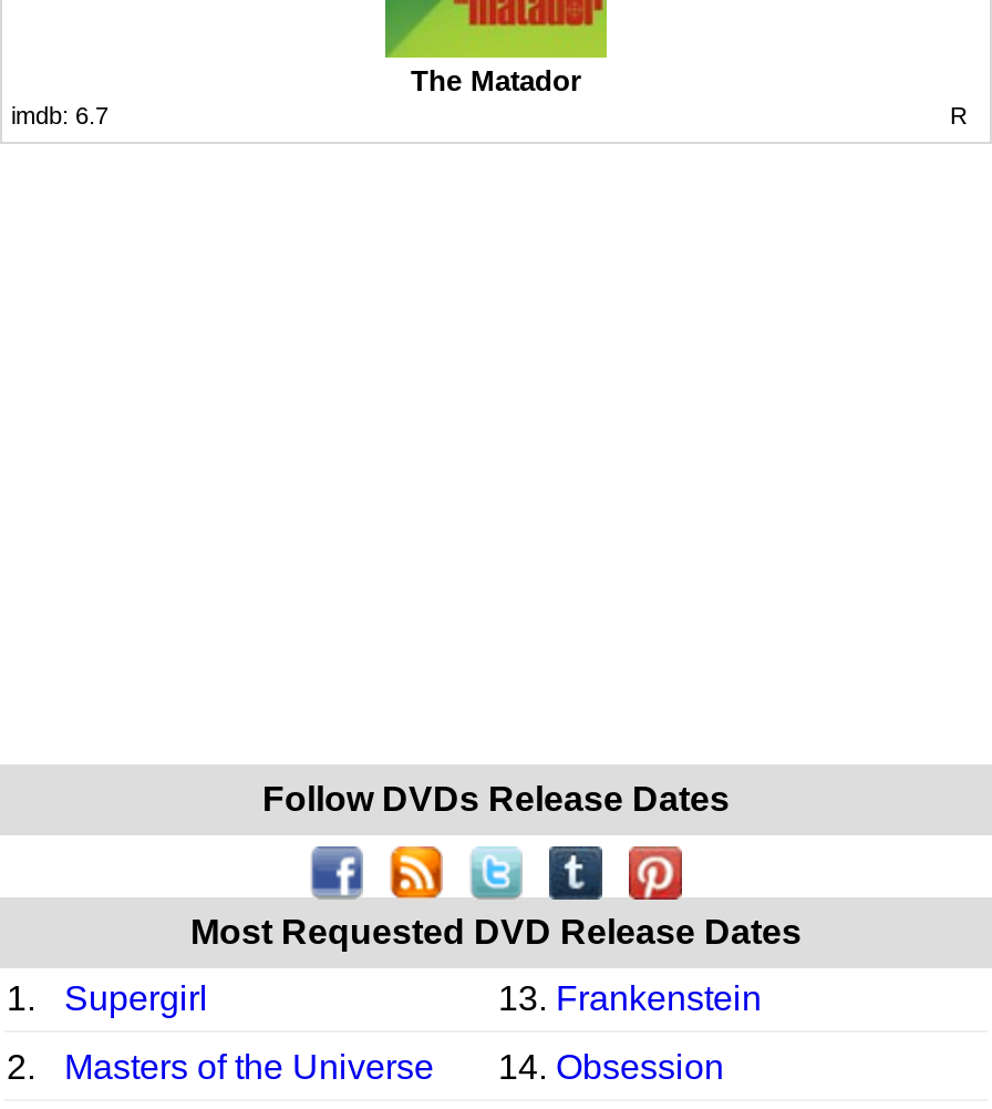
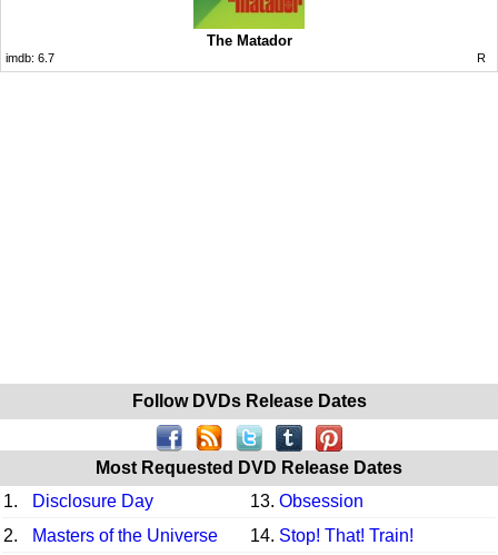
[64,979,762,1017] Supergirl | 13. Frankenstein -> [32,491,363,510] Disclosure Day | 13. Obsession
[498,1048,724,1086] 14. Obsession -> [250,526,414,545] 14. Stop! That! Train!

